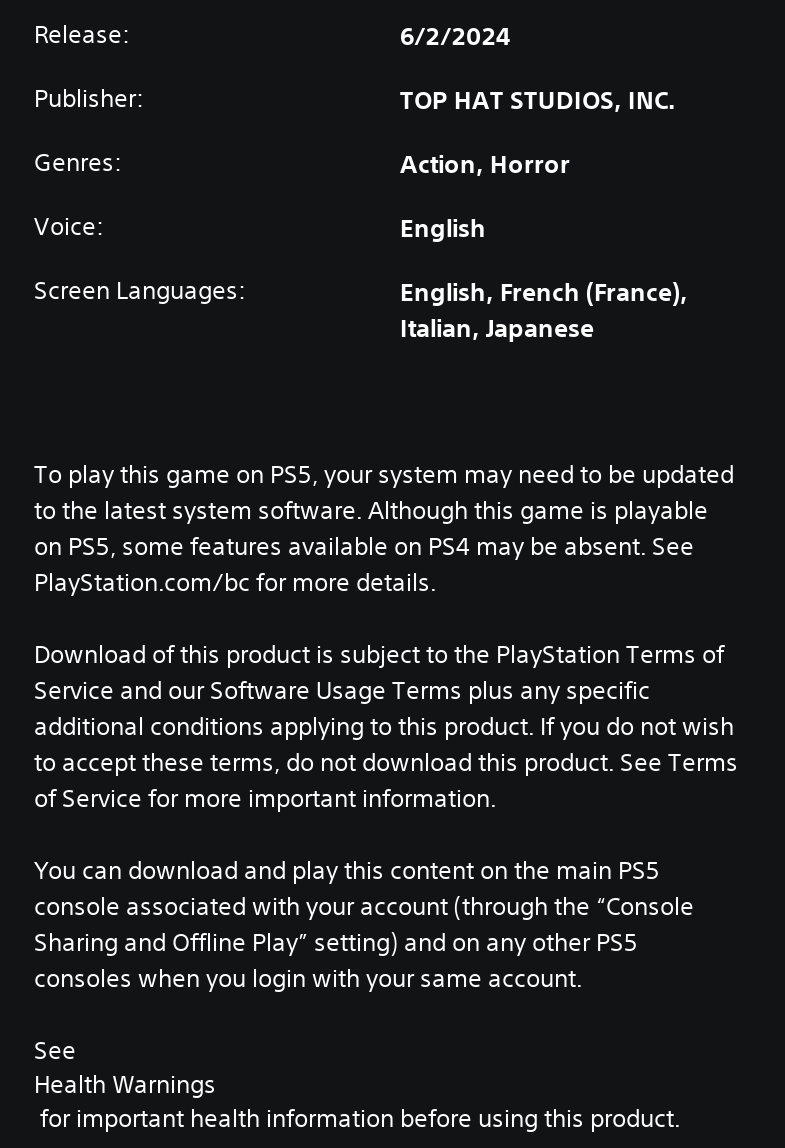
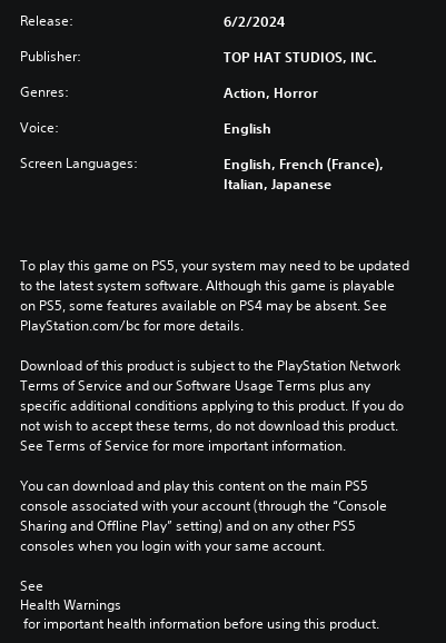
[34,636,738,814] Download of this product is subject to the PlayStation Terms of | Service and our Software Usage Terms plus any specific | additional conditions applying to this product. If you do not wish | to accept these terms, do not download this product. See Terms | of Service for more important information. -> [20,355,404,454] Download of this product is subject to the PlayStation Network | Terms of Service and our Software Usage Terms plus any | specific additional conditions applying to this product. If you do | not wish to accept these terms, do not download this product. | See Terms of Service for more important information.

